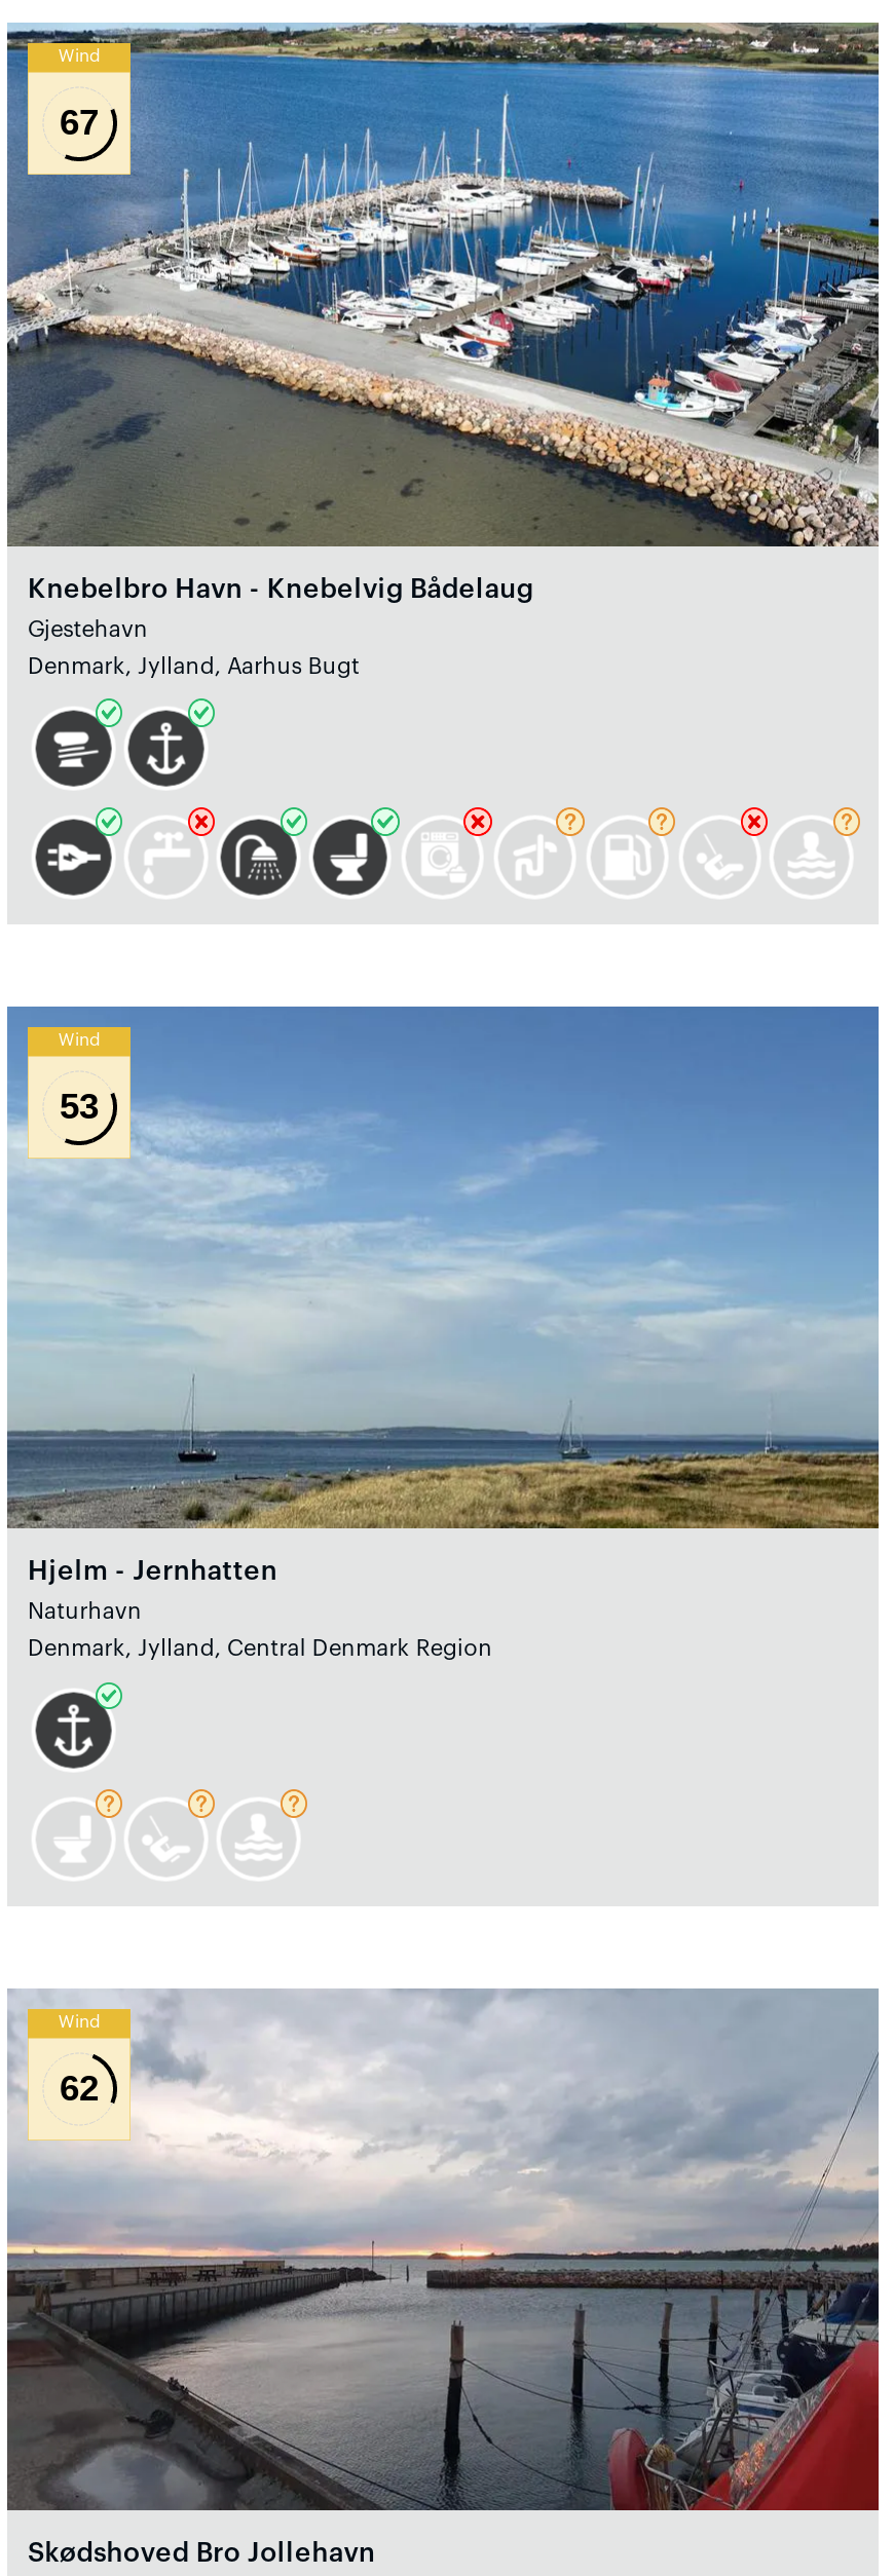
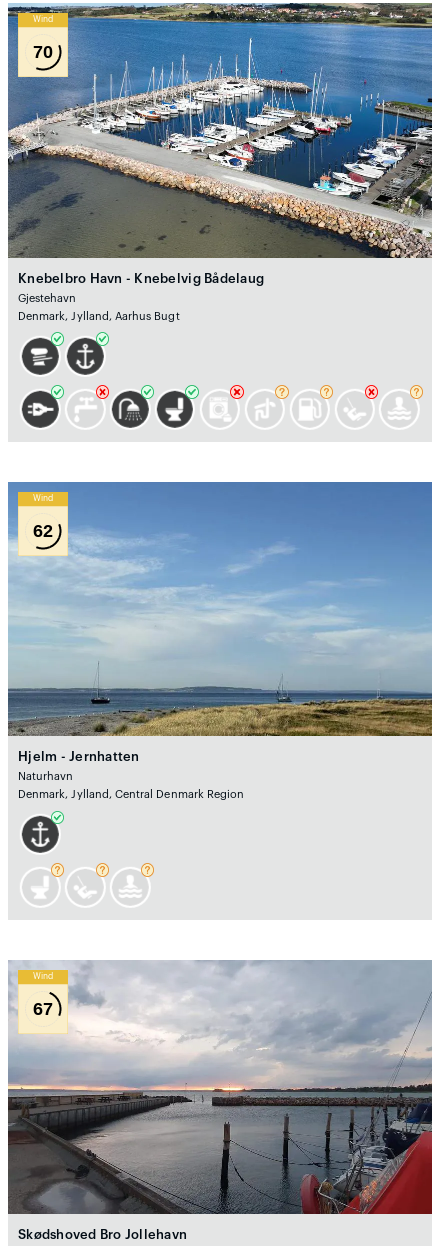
[60,103,99,143] 67 -> [33,42,53,62] 70
[60,1085,99,1125] 53 -> [33,520,53,540] 62
[60,2067,99,2107] 62 -> [33,998,53,1018] 67

